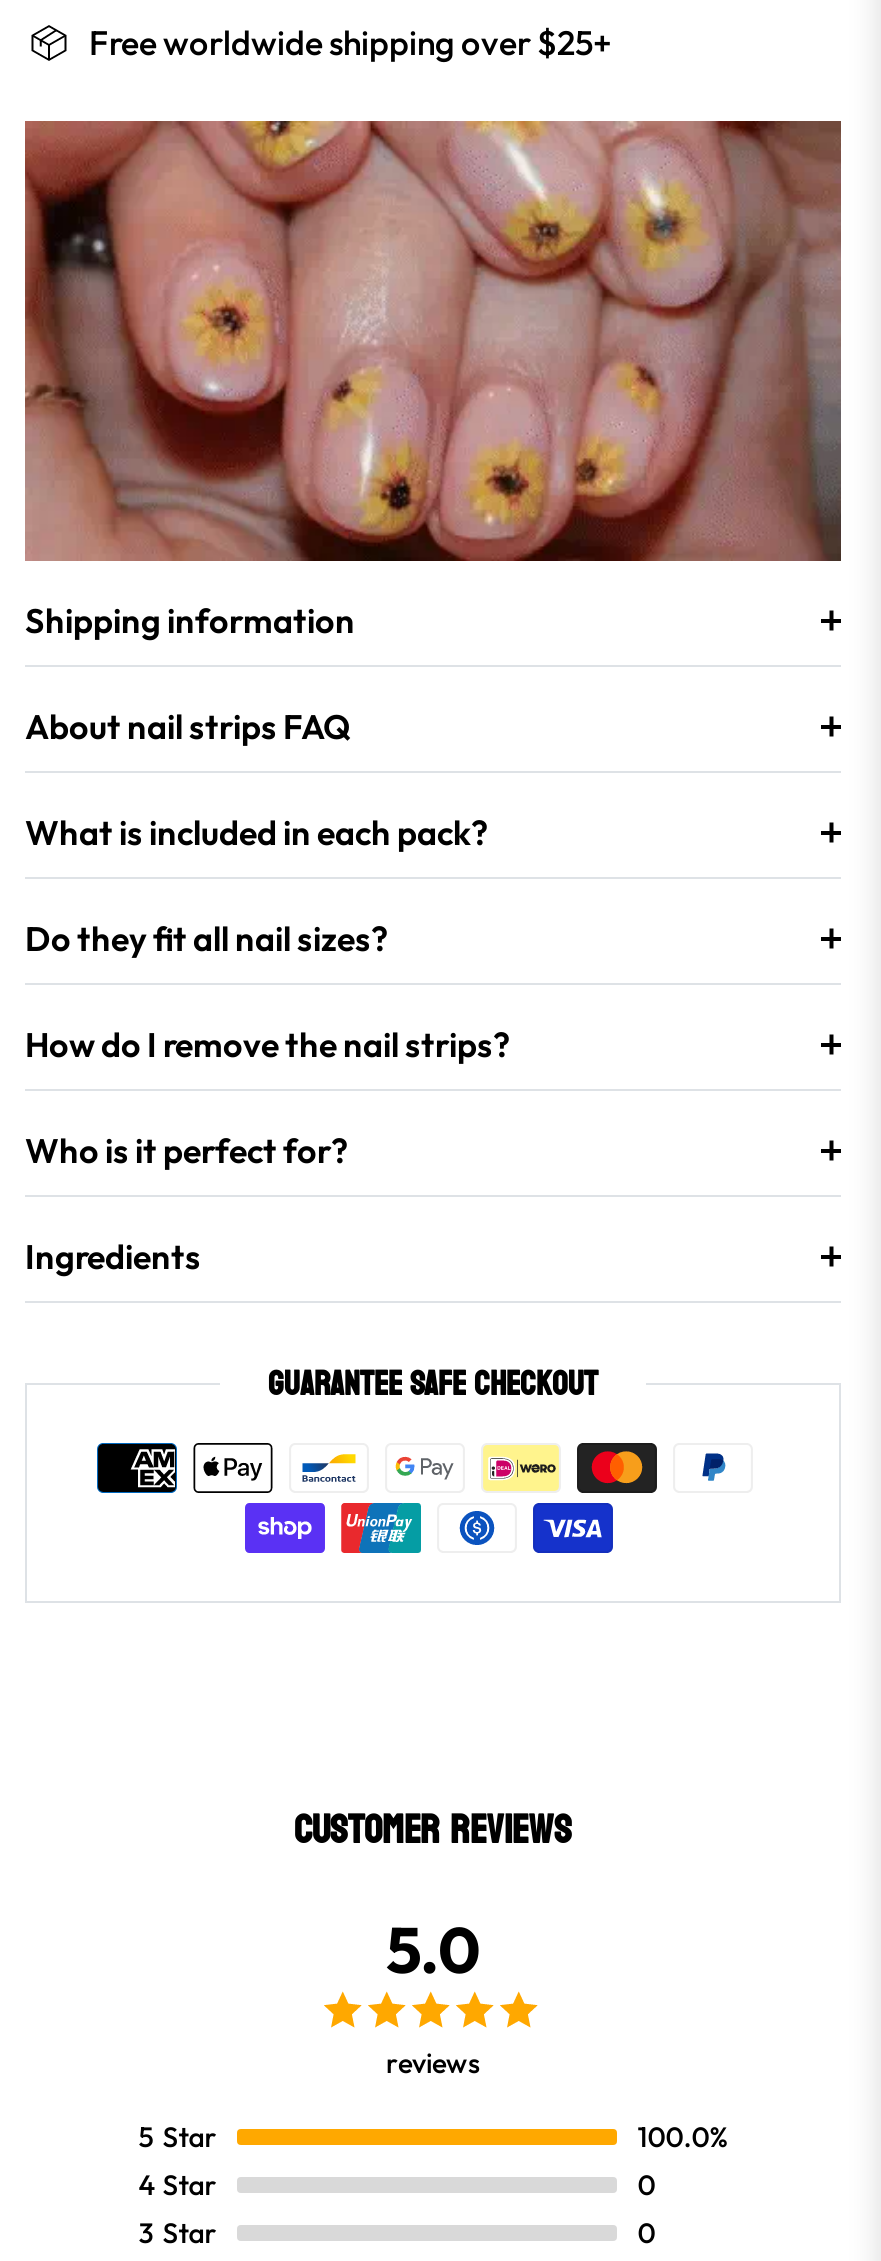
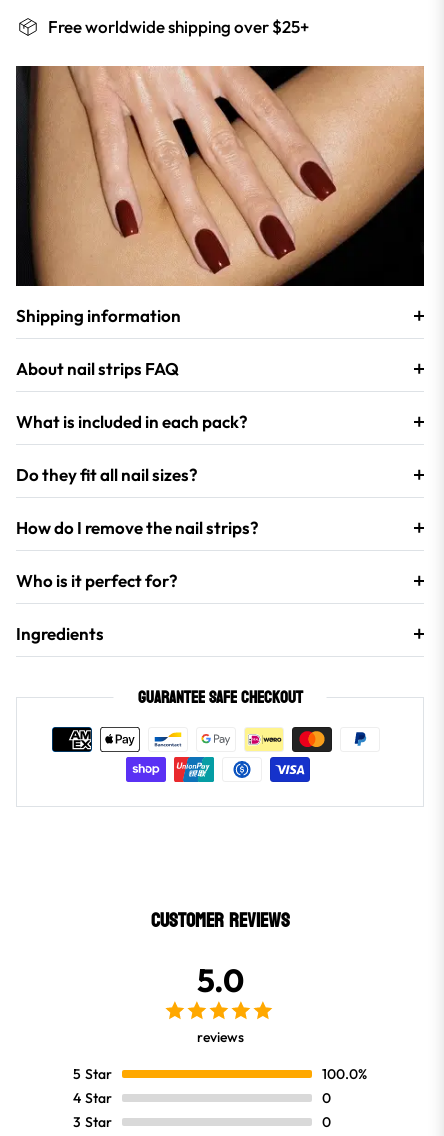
[23,119,843,563] [image] -> [15,65,425,287] [image]

